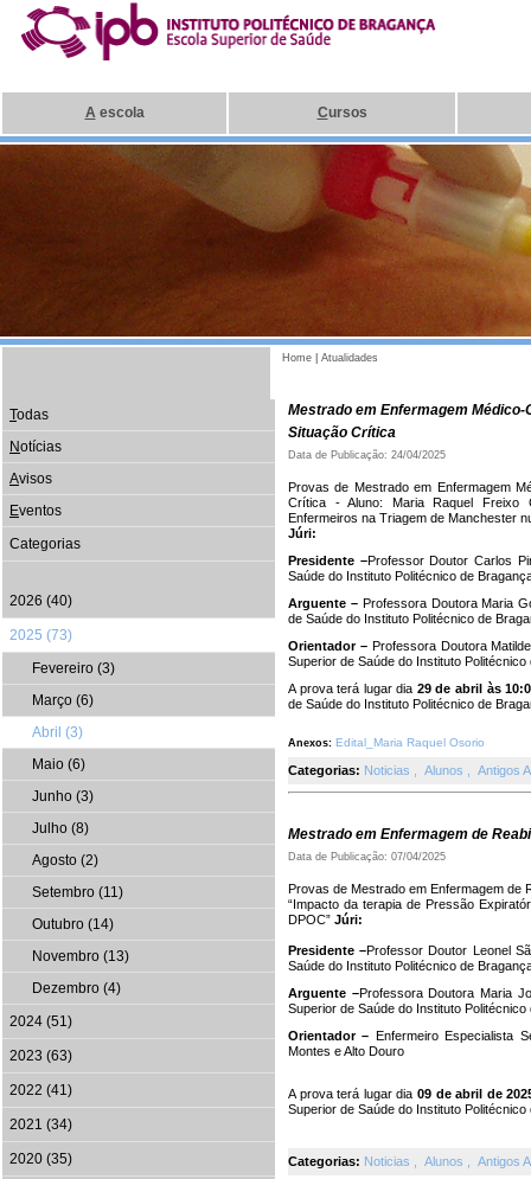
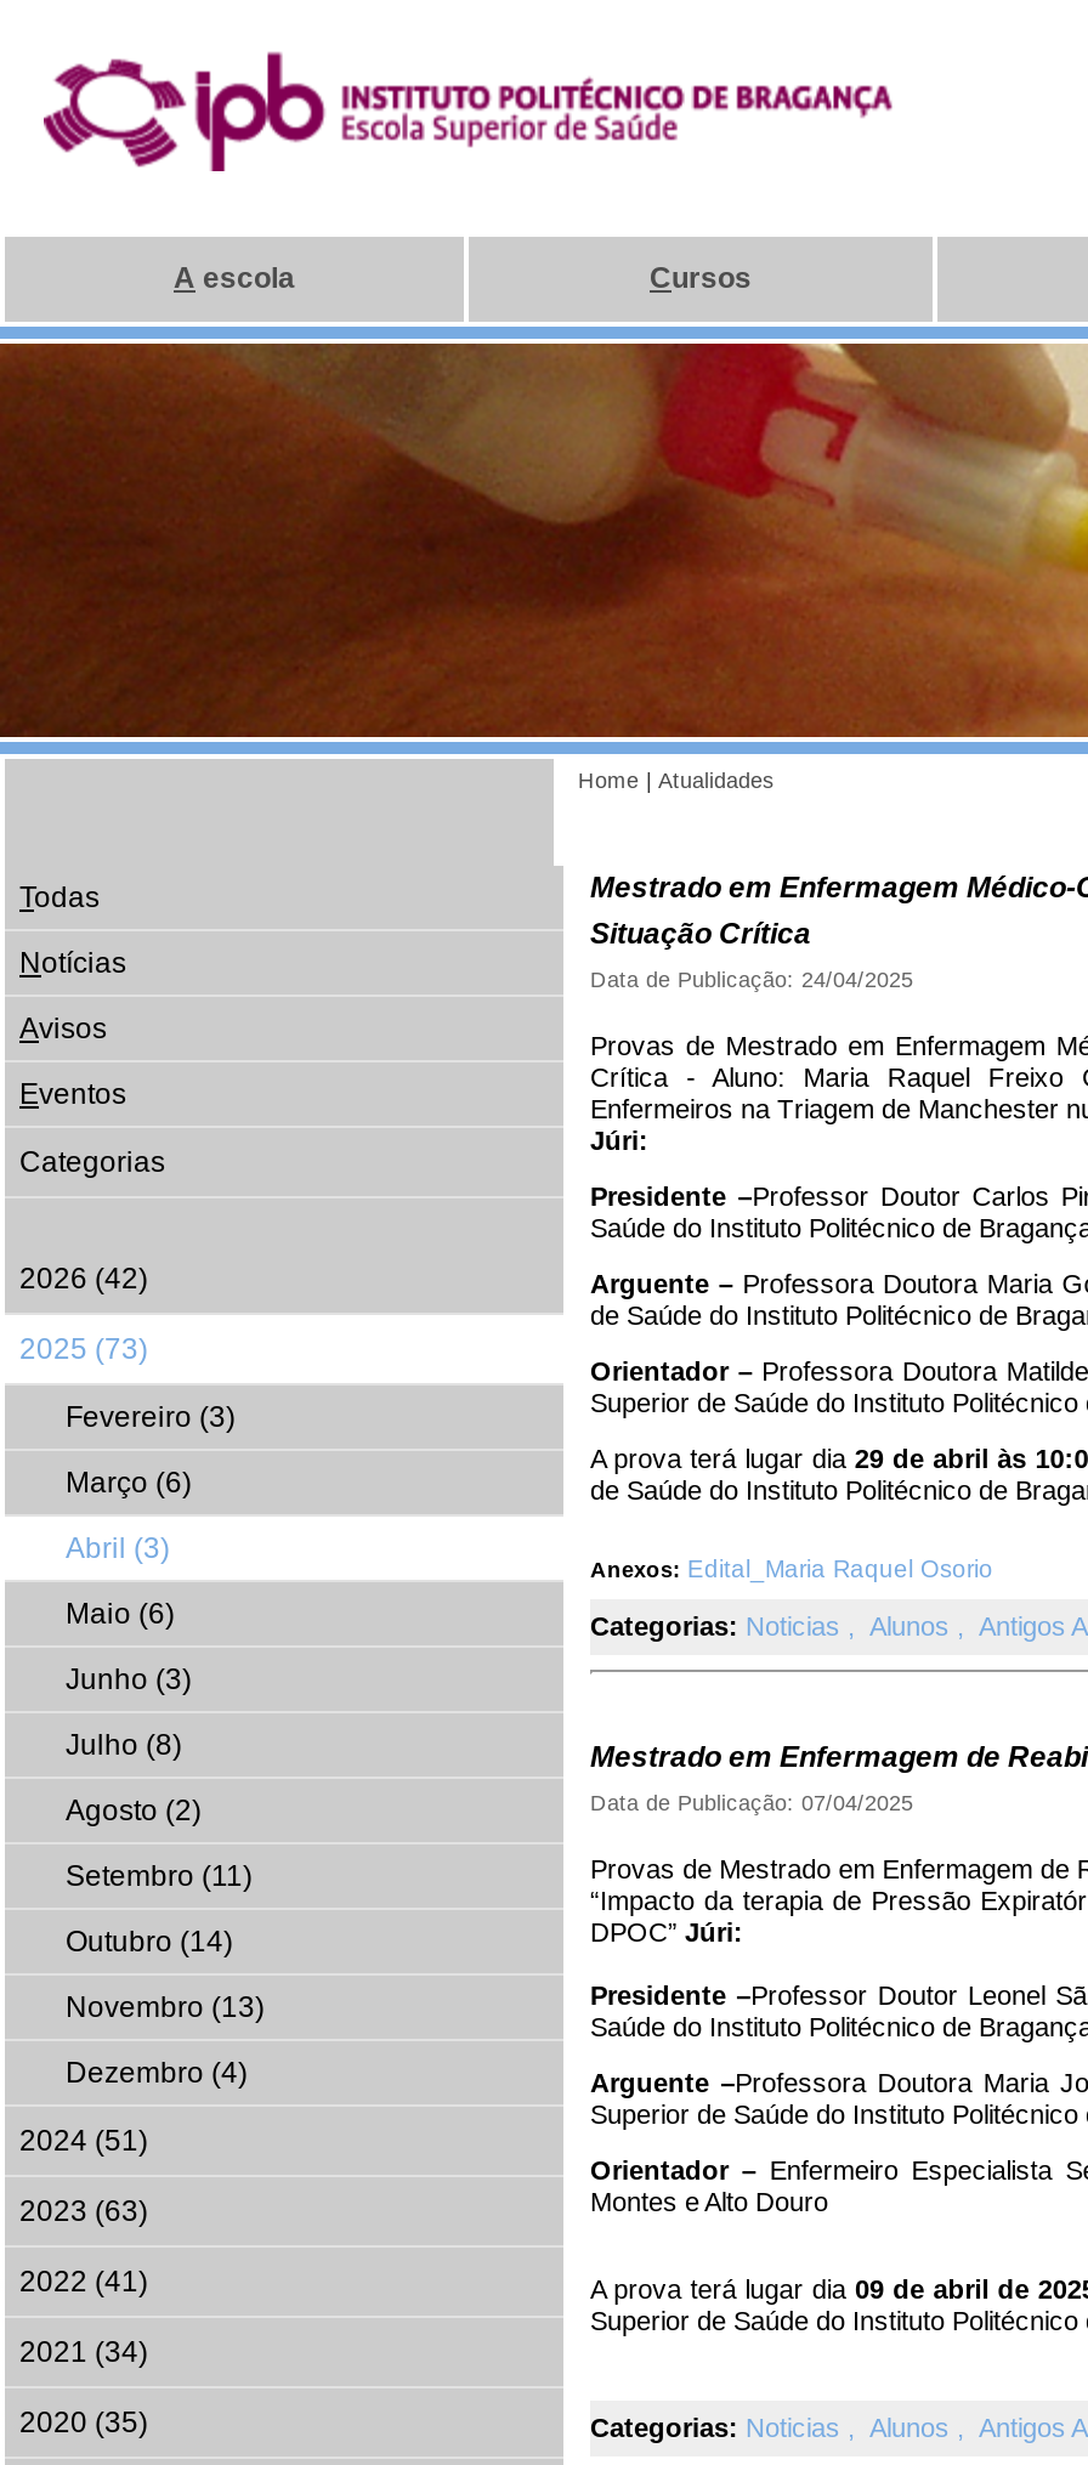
[9,592,76,609] 2026 (40) -> [19,1262,155,1296] 2026 (42)

